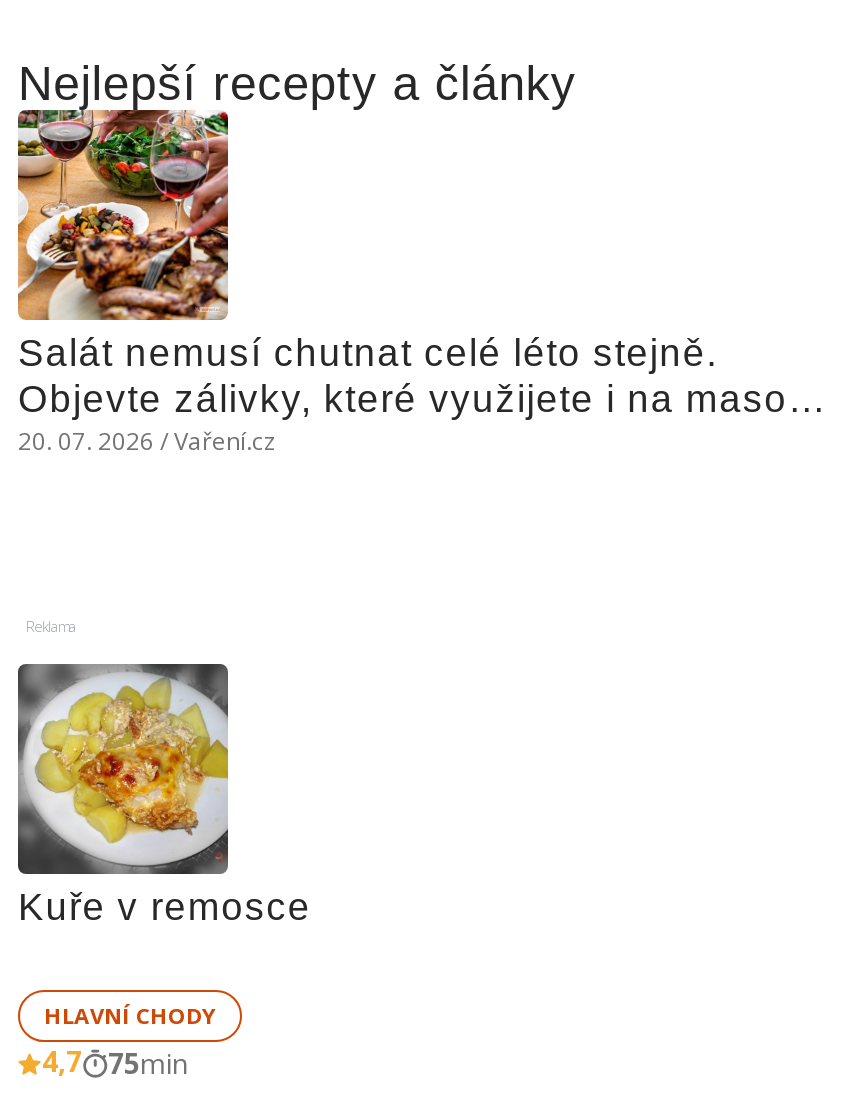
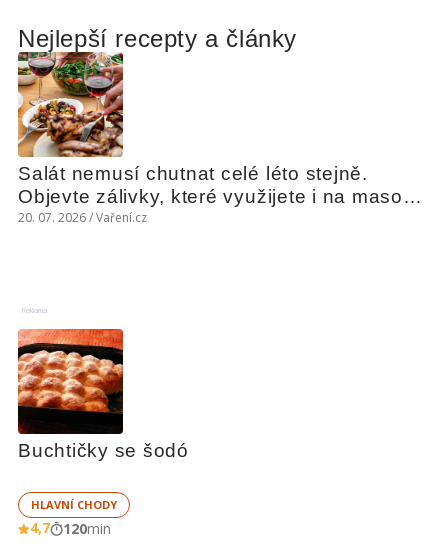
[16,662,311,928] [image] | Kuře v remosce -> [17,328,189,461] [image] | Buchtičky se šodó
[42,1042,188,1082] 4,7 75min -> [30,518,111,538] 4,7 120min

